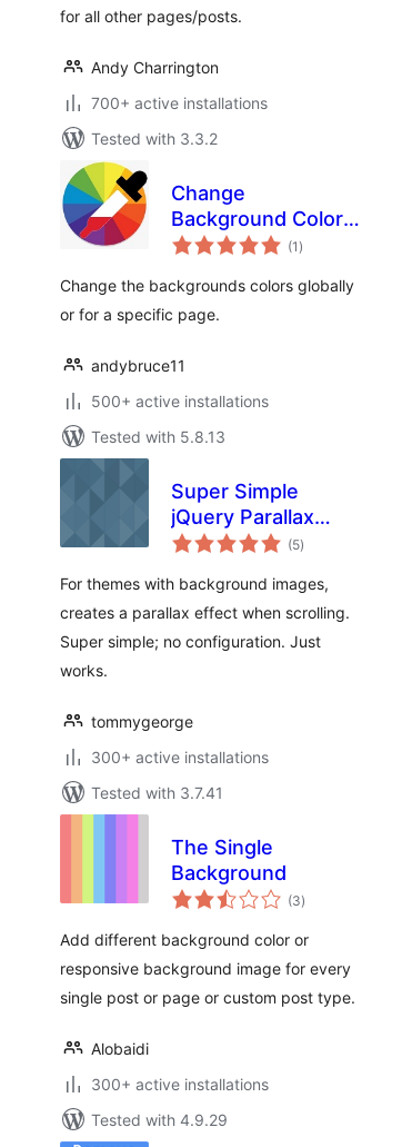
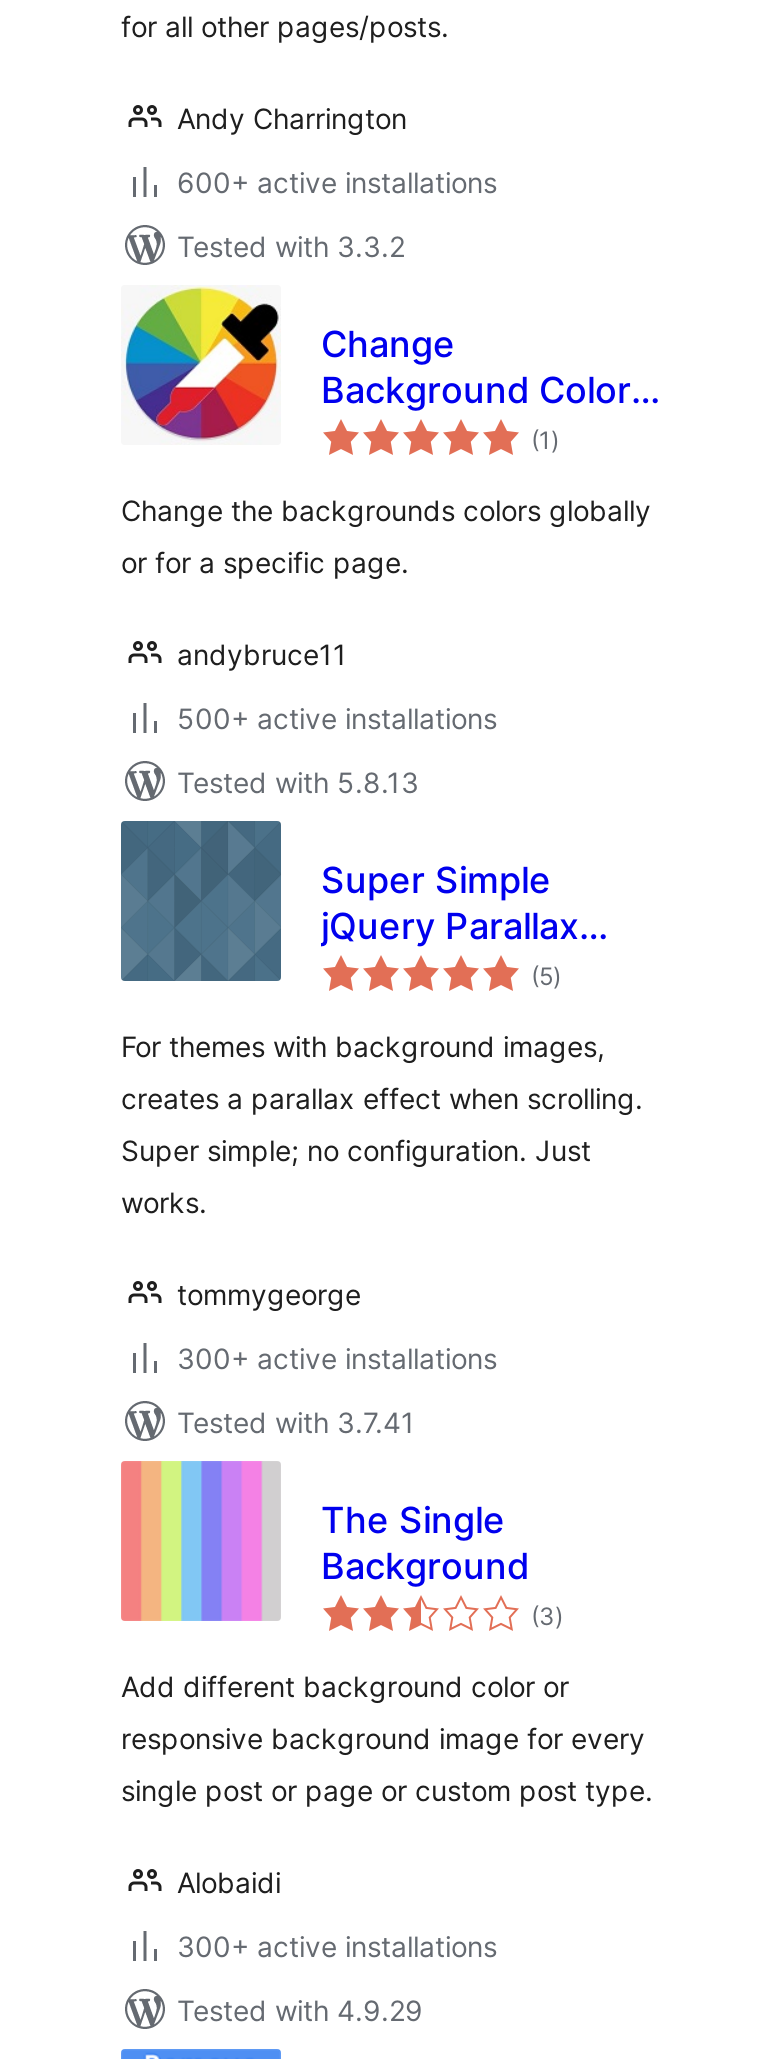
[91,93,268,112] 700+ active installations -> [177,165,497,199] 600+ active installations

